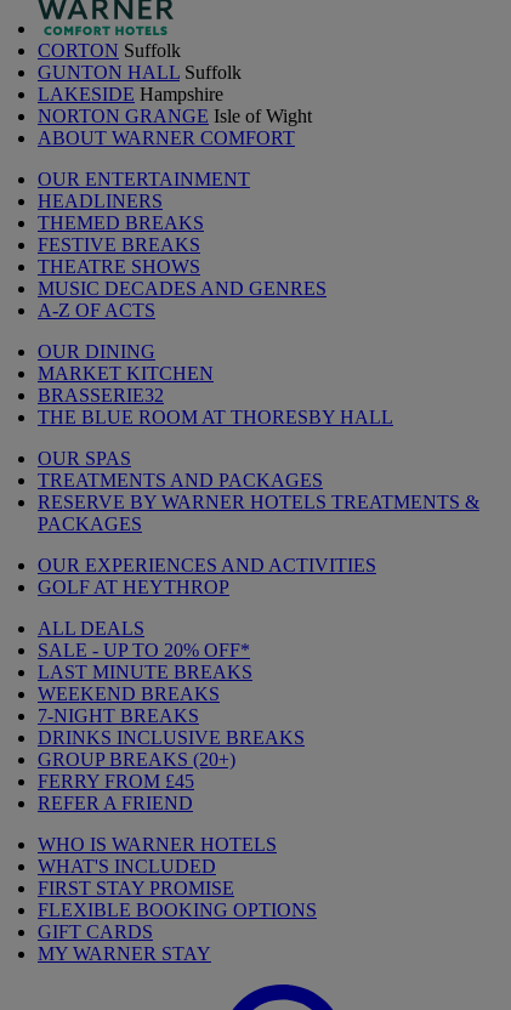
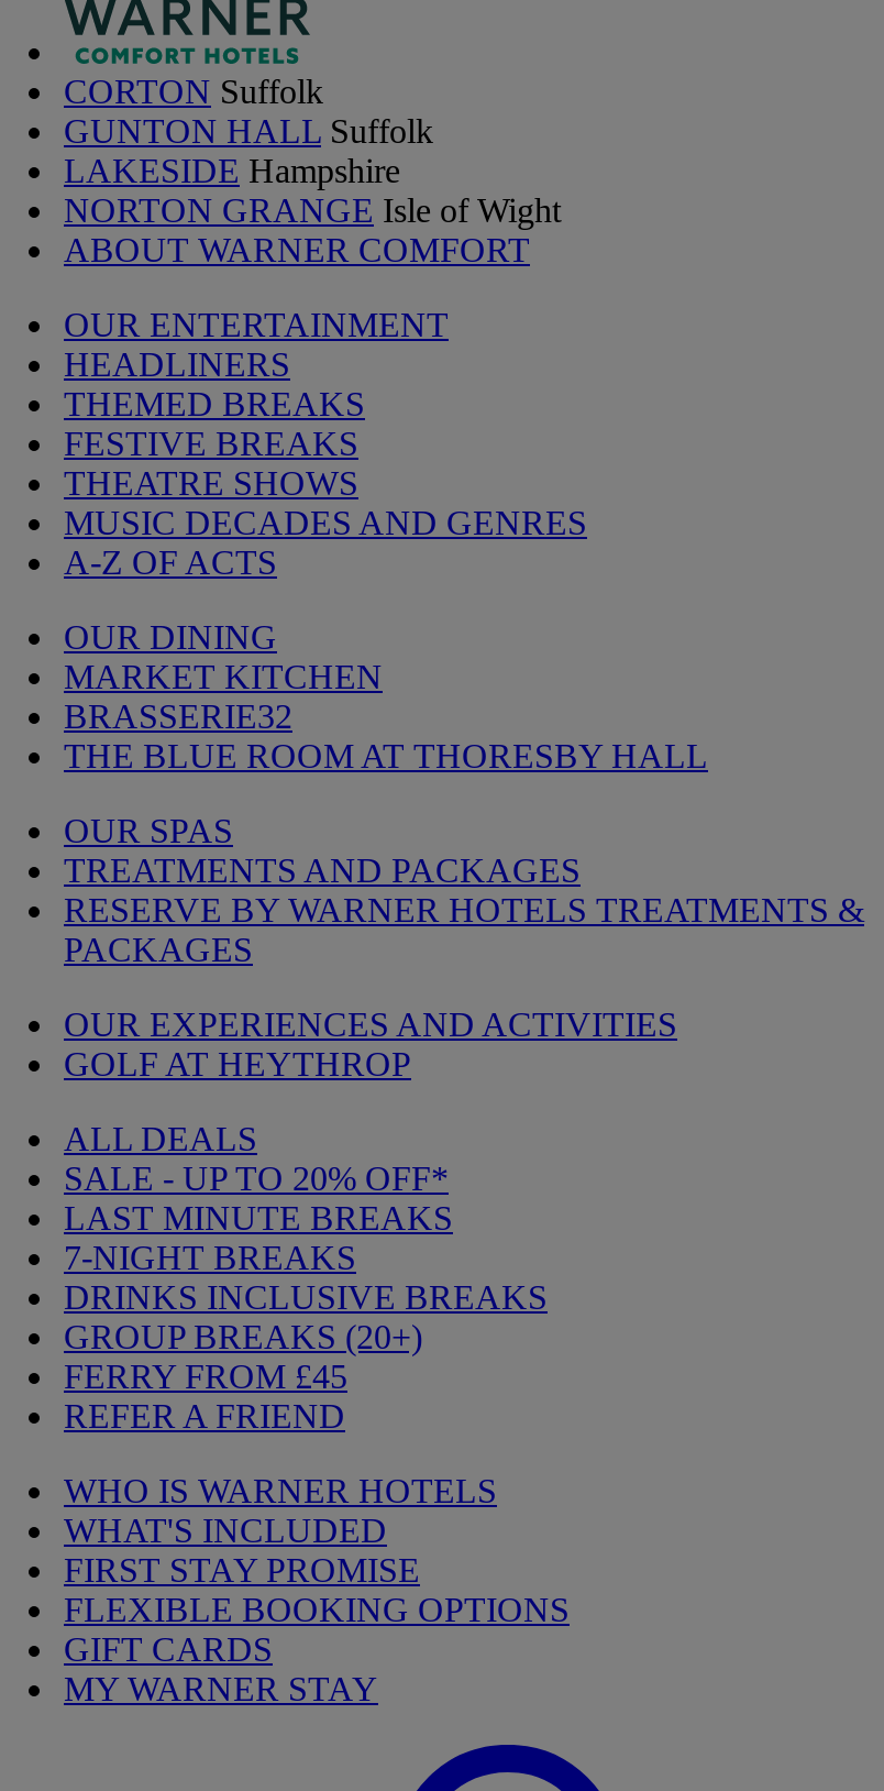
[38,683,220,704] WEEKEND BREAKS -> none

